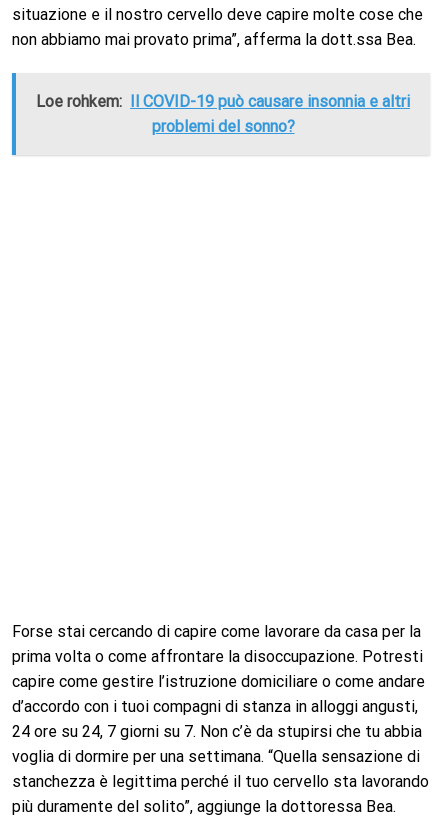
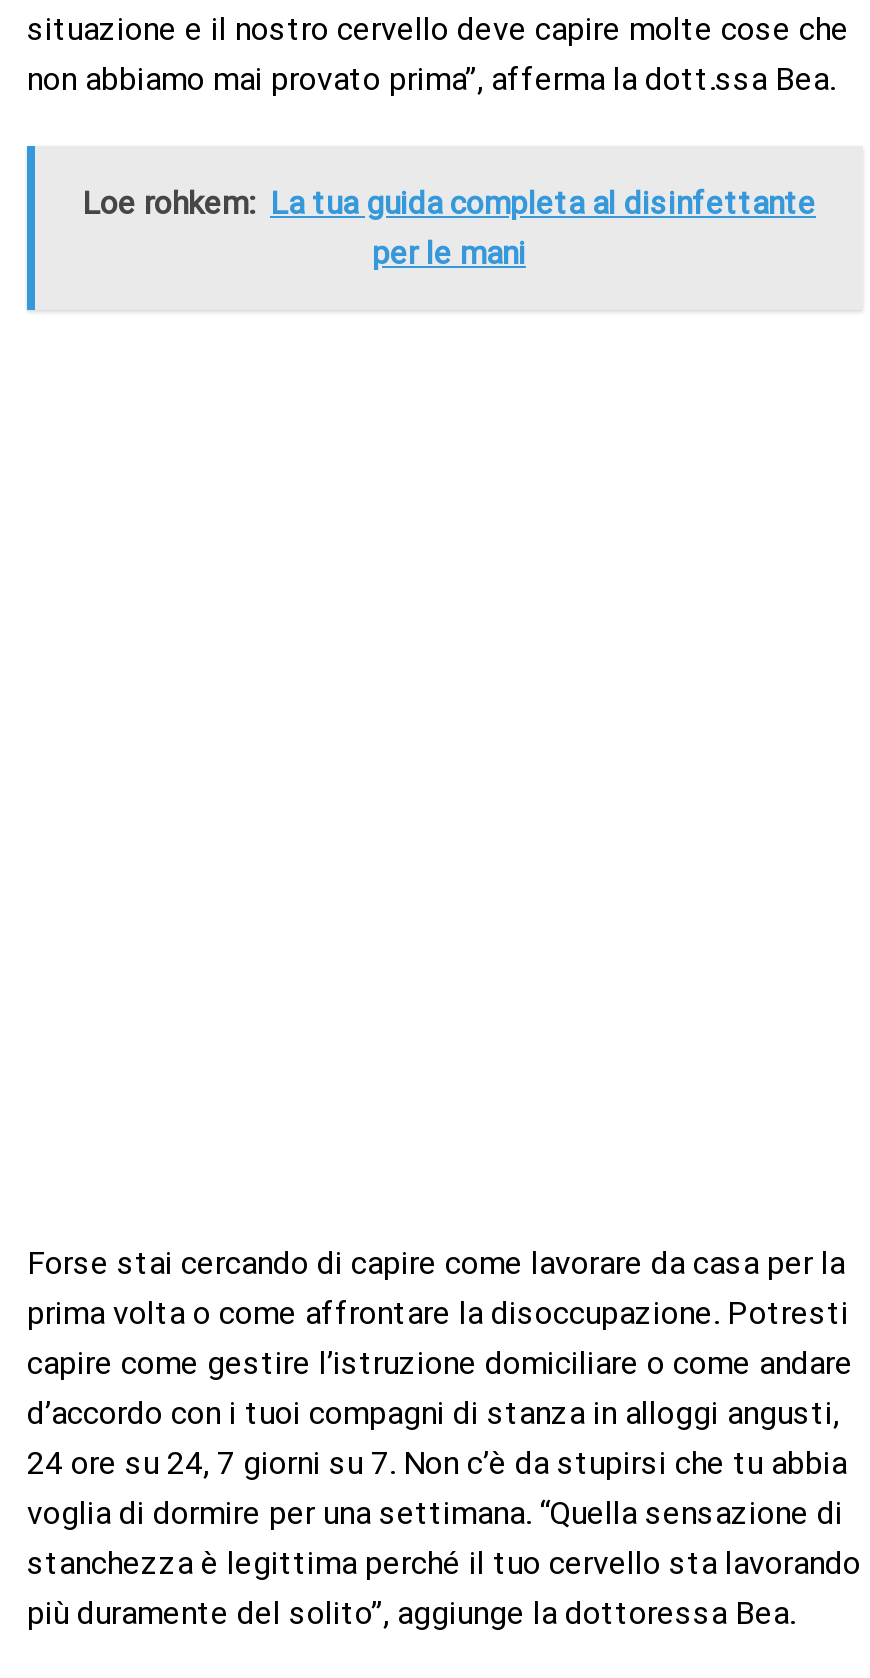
[36,92,410,136] Loe rohkem: Il COVID-19 può causare insonnia e altri | problemi del sonno? -> [82,183,816,271] Loe rohkem: La tua guida completa al disinfettante | per le mani

